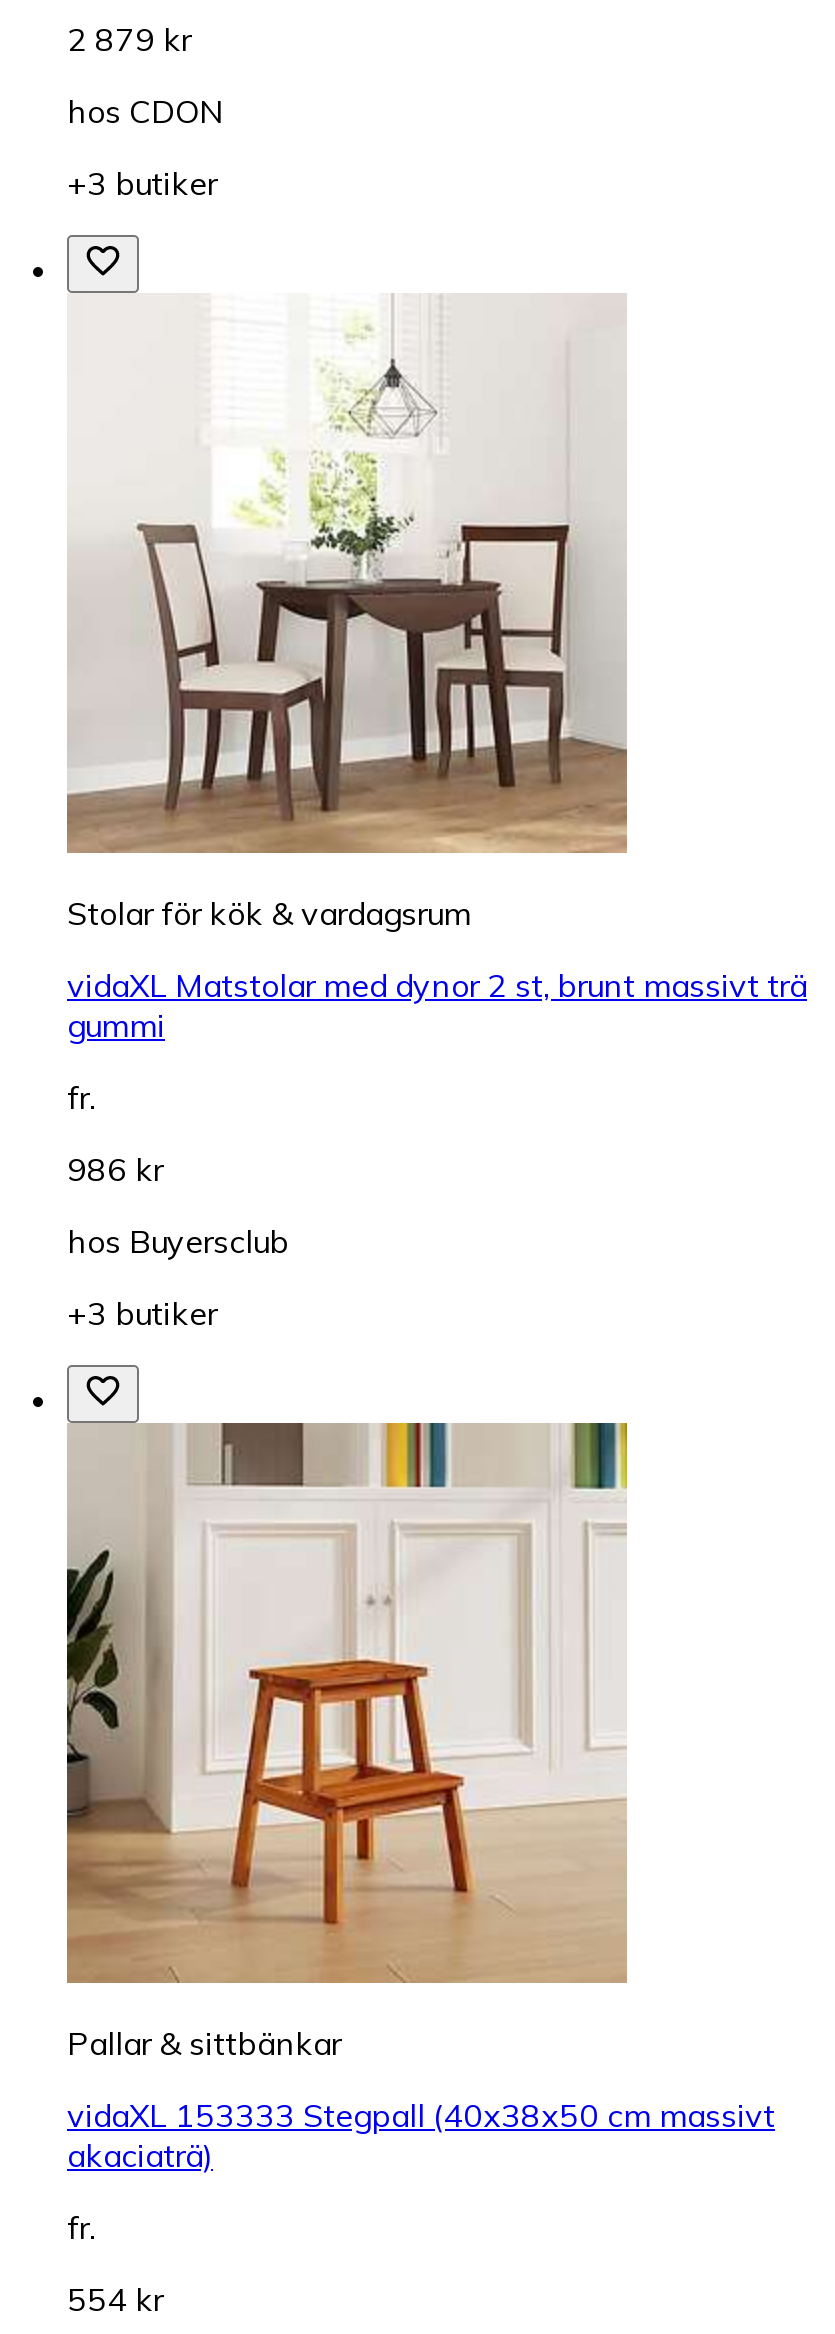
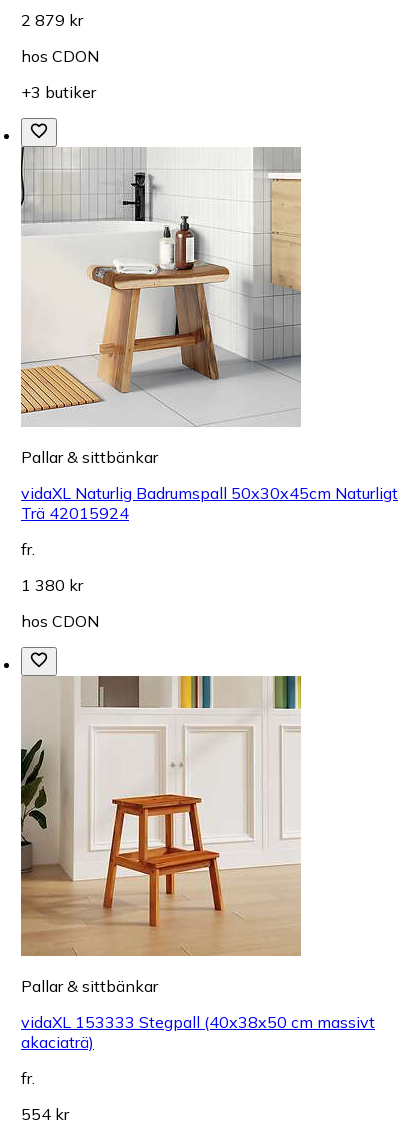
[67,293,627,933] [image] | Stolar för kök & vardagsrum -> [20,146,301,467] [image] | Pallar & sittbänkar
[67,965,807,1045] vidaXL Matstolar med dynor 2 st, brunt massivt trä | gummi -> [21,483,398,523] vidaXL Naturlig Badrumspall 50x30x45cm Naturligt | Trä 42015924
[67,1149,289,1333] 986 kr | hos Buyersclub | +3 butiker -> [21,575,99,631] 1 380 kr | hos CDON

